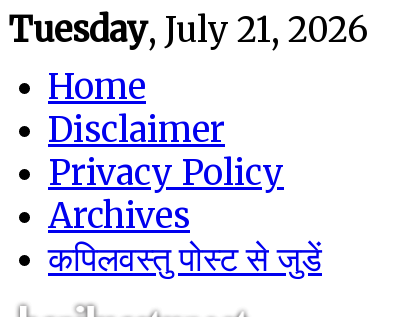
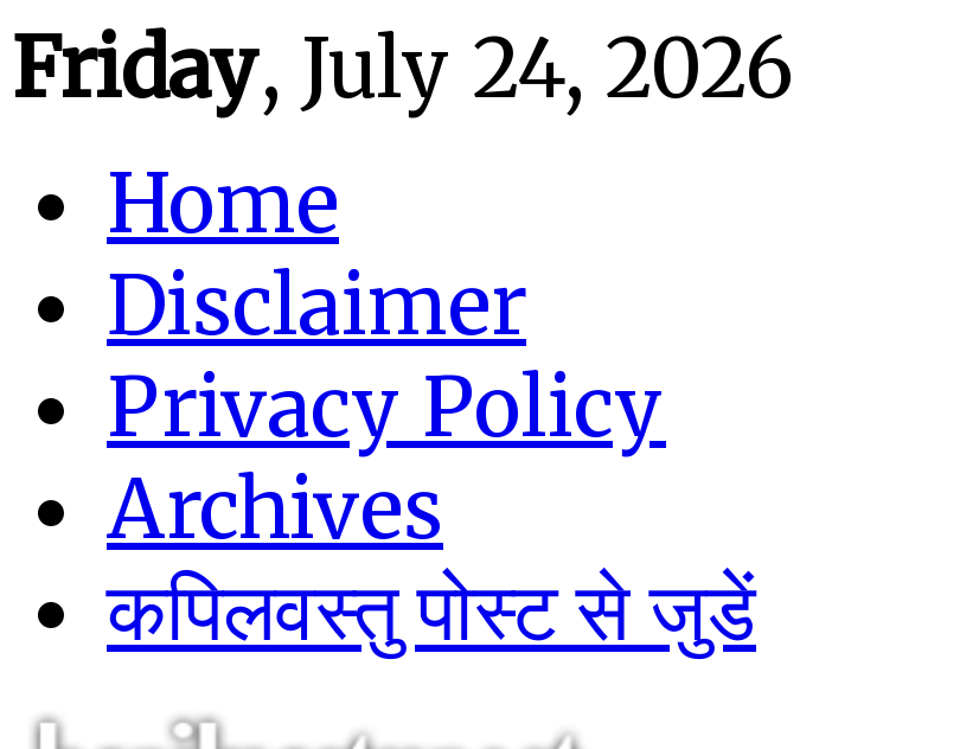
[8,8,368,51] Tuesday, July 21, 2026 -> [12,17,794,119] Friday, July 24, 2026

